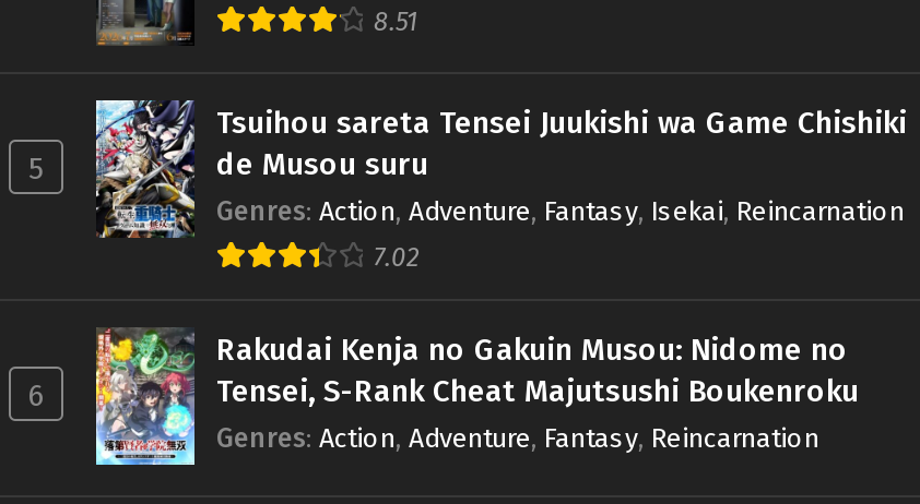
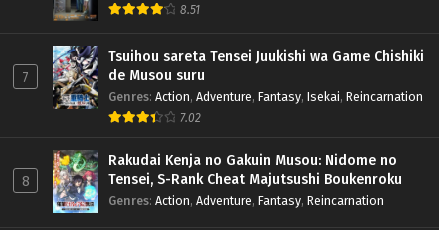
[28,150,44,187] 5 -> [22,69,29,86] 7
[27,377,45,414] 6 -> [21,173,29,190] 8

